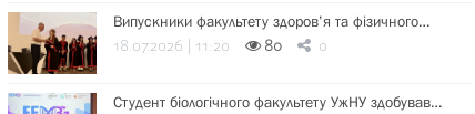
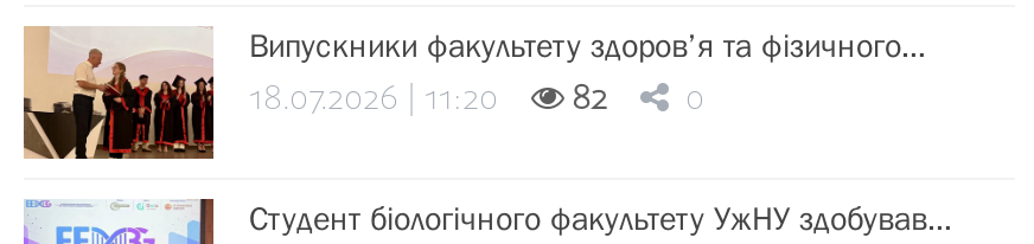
[264,35,282,59] 80 -> [572,76,607,126] 82

